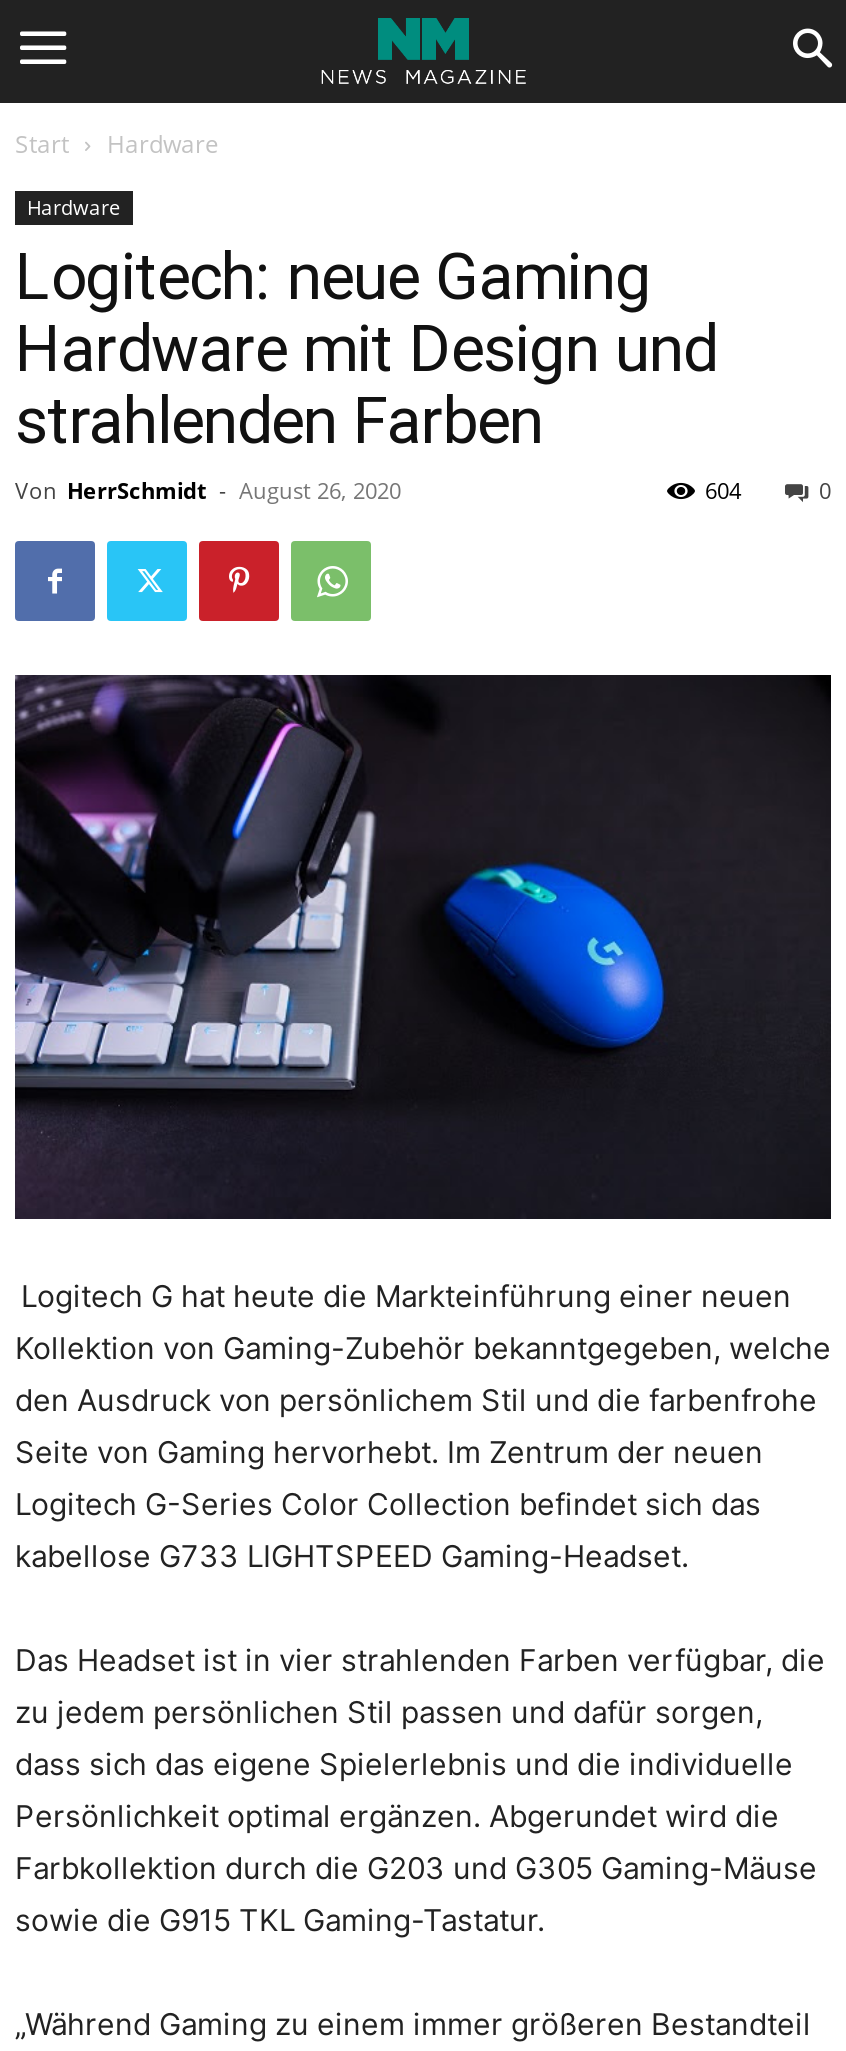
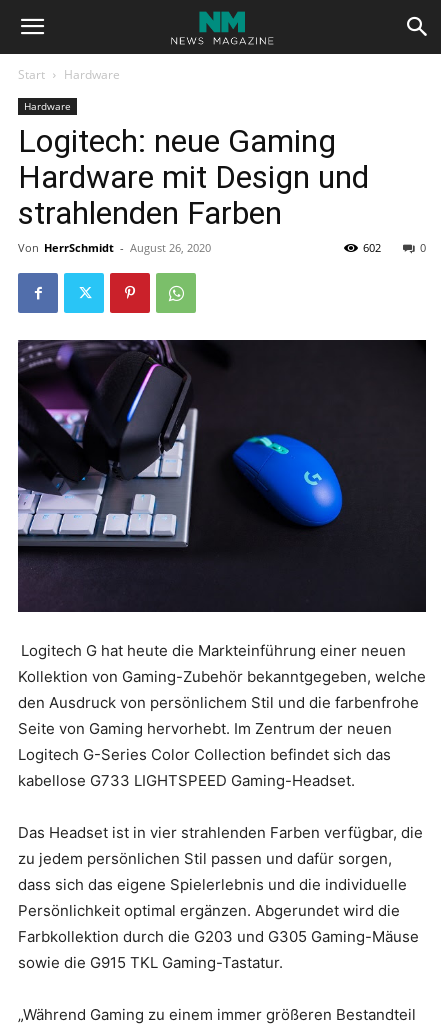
[705,475,741,505] 604 -> [363,240,381,255] 602

